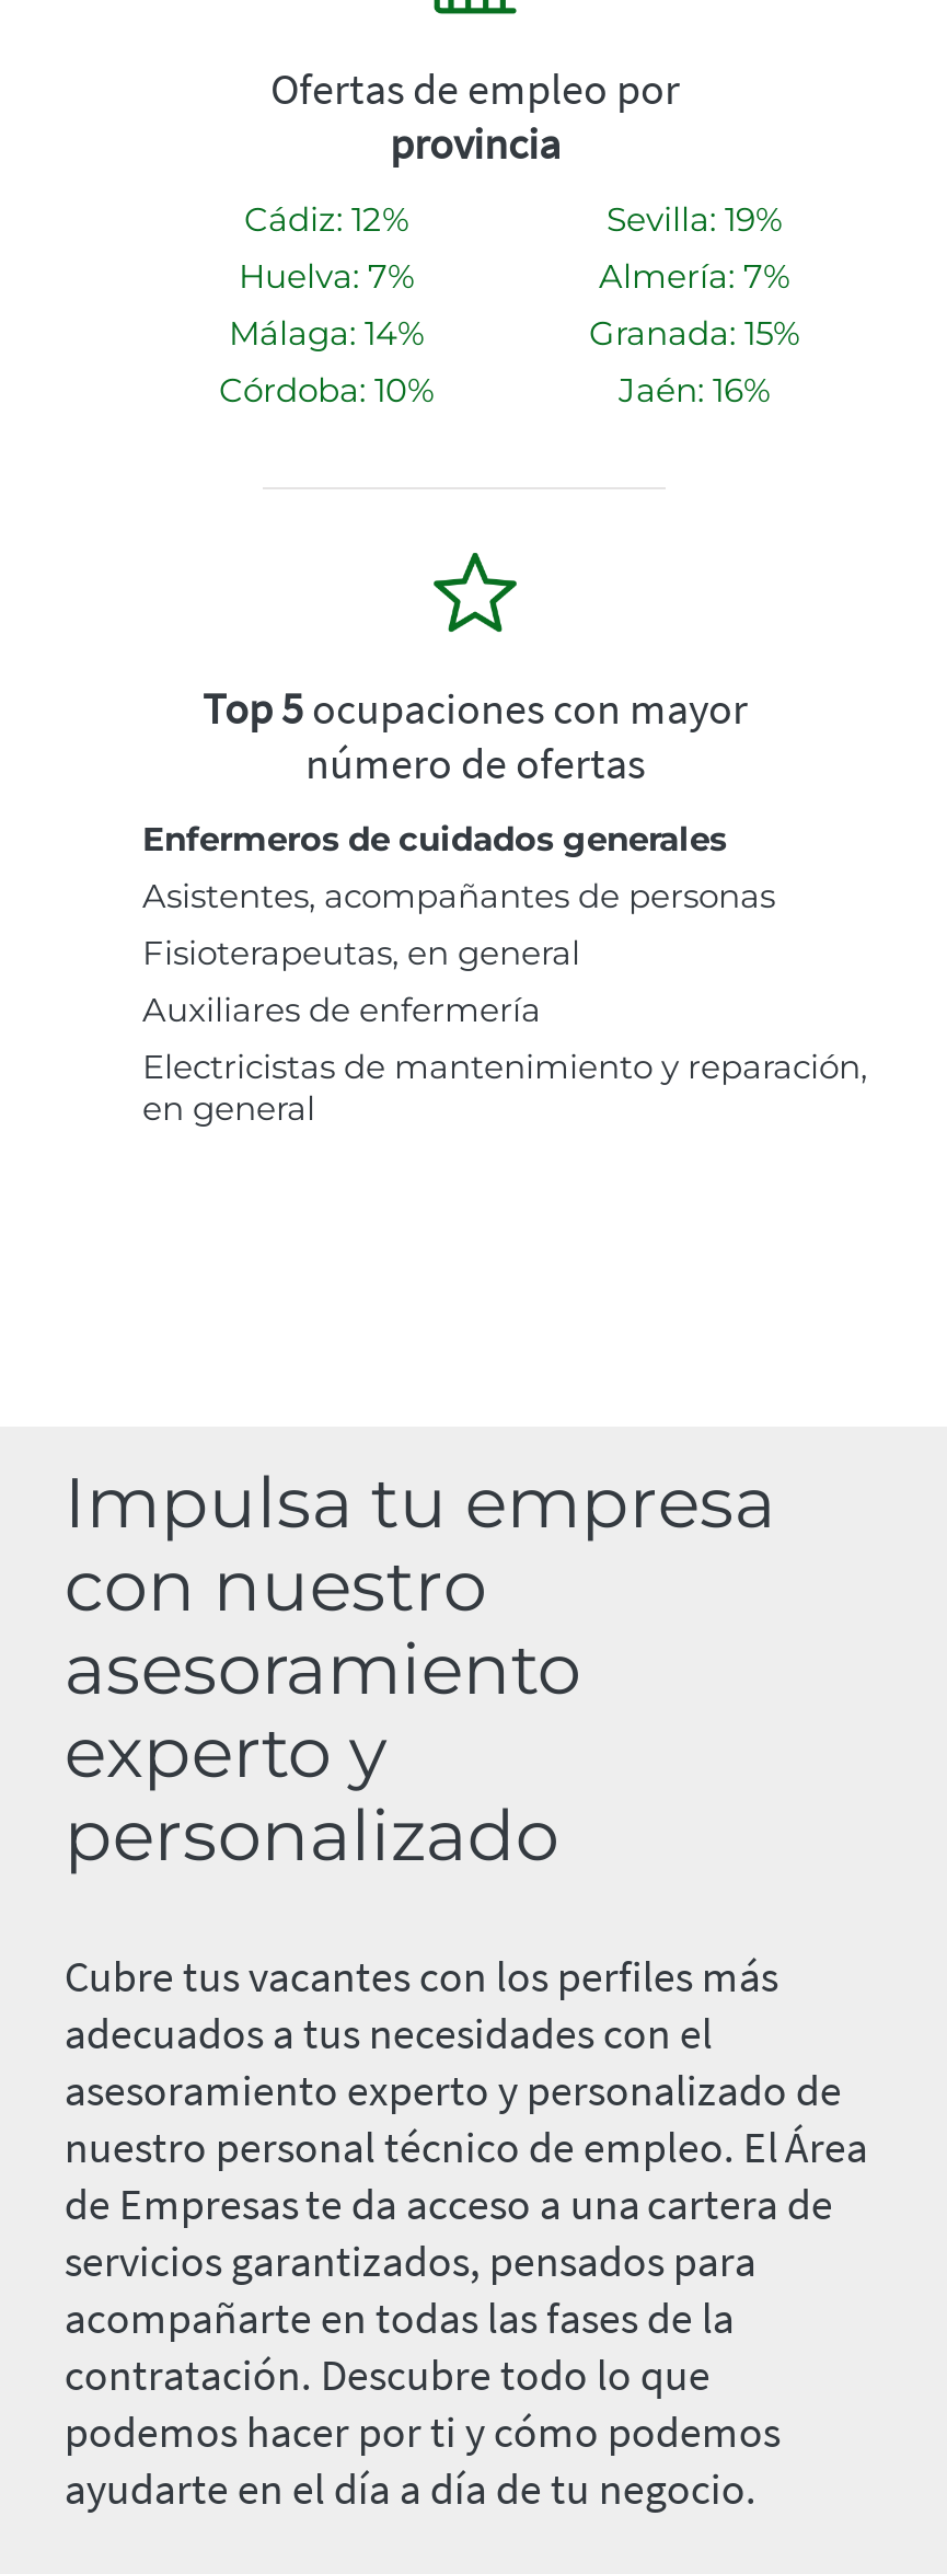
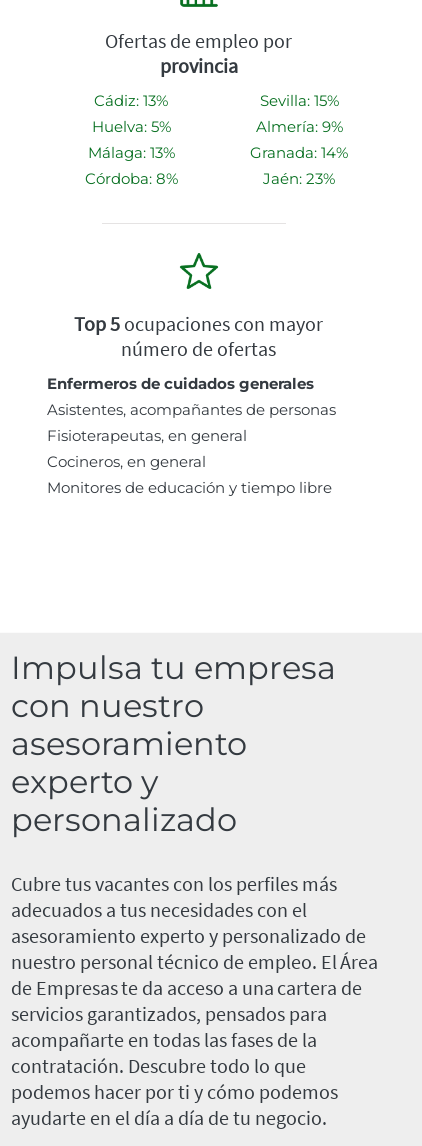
[244,198,408,239] Cádiz: 12% -> [94,91,168,110] Cádiz: 13%
[607,198,782,239] Sevilla: 19% -> [259,91,338,110] Sevilla: 15%
[239,255,414,296] Huelva: 7% -> [91,117,170,136] Huelva: 5%
[599,255,789,296] Almería: 7% -> [255,117,342,136] Almería: 9%
[229,312,424,353] Málaga: 14% -> [87,143,174,162] Málaga: 13%
[589,312,799,353] Granada: 15% -> [250,143,348,162] Granada: 14%
[219,369,434,410] Córdoba: 10% -> [84,169,177,188] Córdoba: 8%
[619,369,770,410] Jaén: 16% -> [263,169,335,188] Jaén: 23%
[142,988,867,1128] Auxiliares de enfermería | Electricistas de mantenimiento y reparación, | en general -> [47,452,332,497] Cocineros, en general | Monitores de educación y tiempo libre

